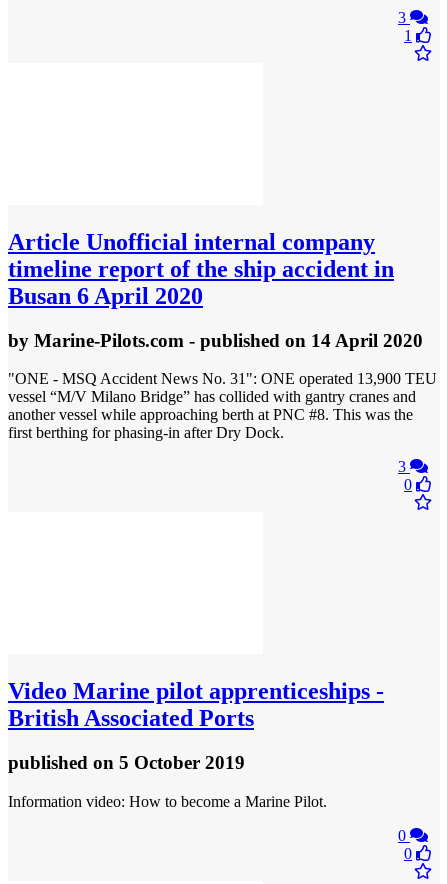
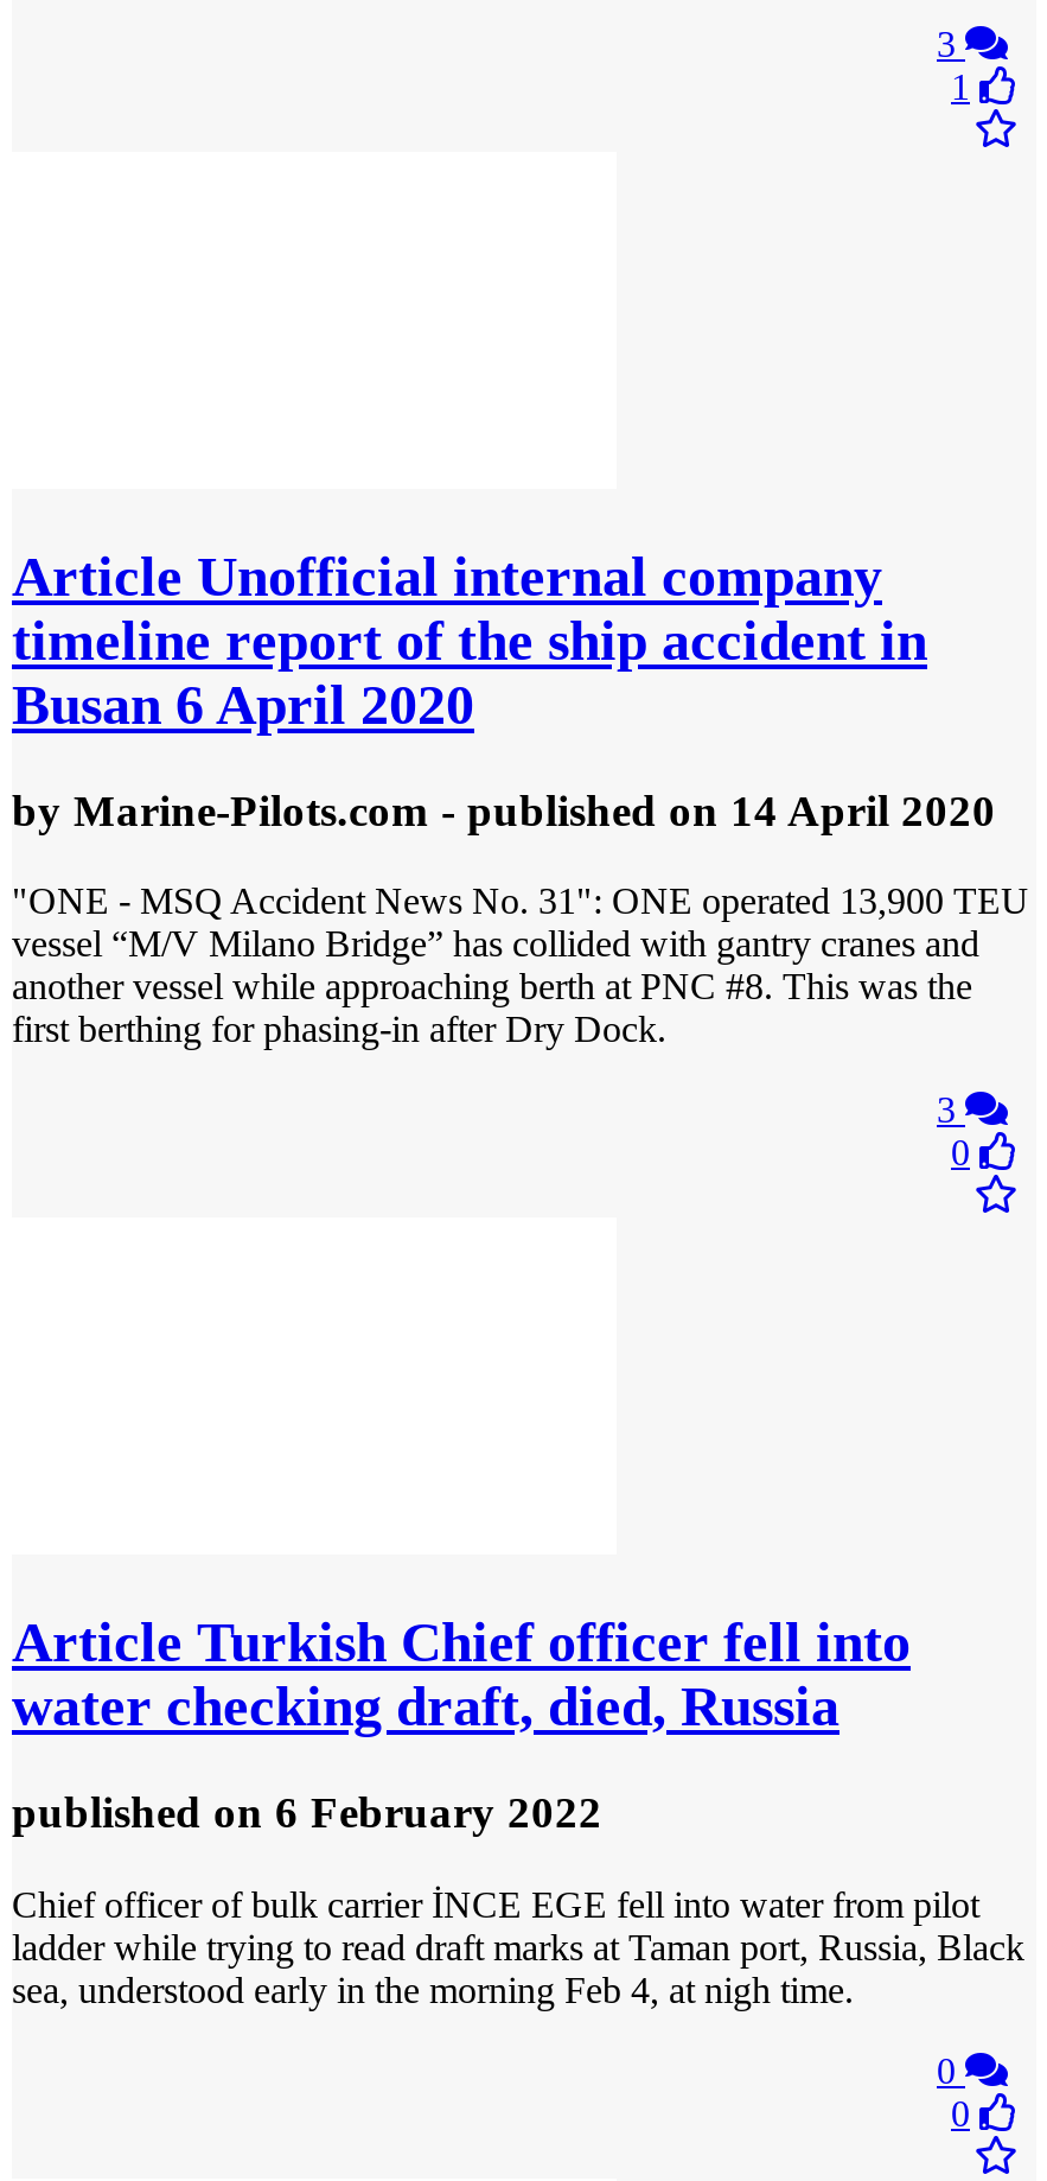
[8,678,384,731] Video Marine pilot apprenticeships - | British Associated Ports -> [12,1612,911,1738] Article Turkish Chief officer fell into | water checking draft, died, Russia
[8,752,245,773] published on 5 October 2019 -> [12,1788,602,1837] published on 6 February 2022
[8,793,327,810] Information video: How to become a Marine Pilot. -> [12,1884,1024,2010] Chief officer of bulk carrier İNCE EGE fell into water from pilot | ladder while trying to read draft marks at Taman port, Russia, Black | sea, understood early in the morning Feb 4, at nigh time.

